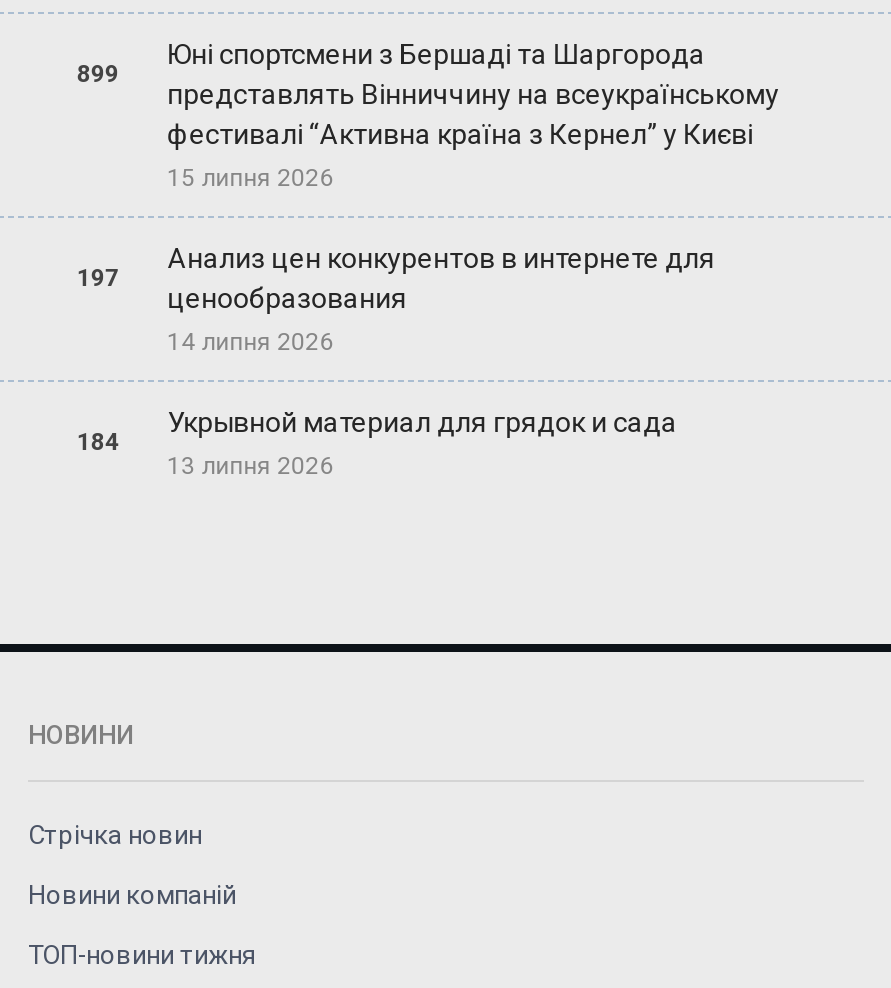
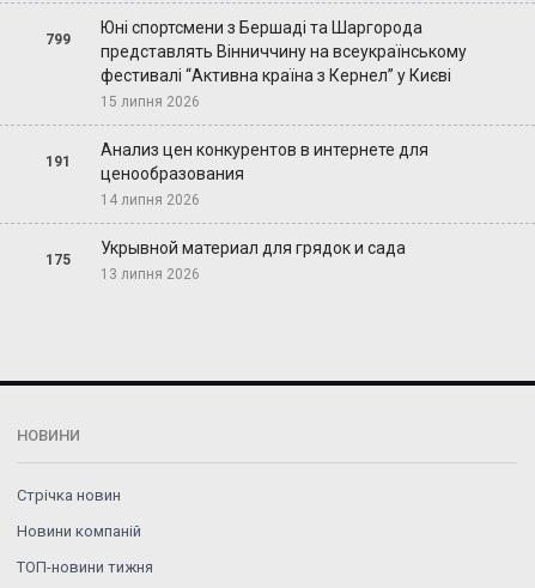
[77,60,119,88] 899 -> [46,31,71,48] 799
[77,264,119,292] 197 -> [46,153,71,170] 191
[77,428,119,456] 184 -> [46,251,71,268] 175

